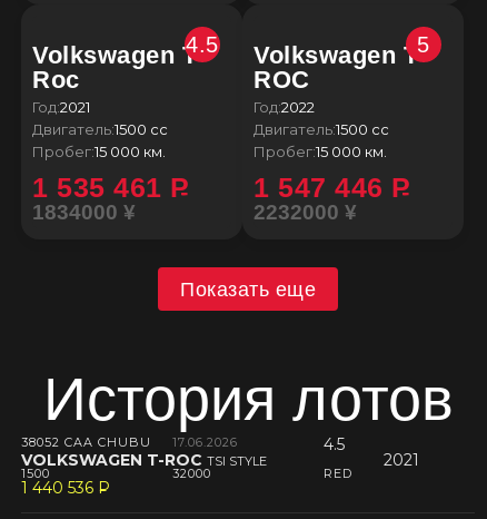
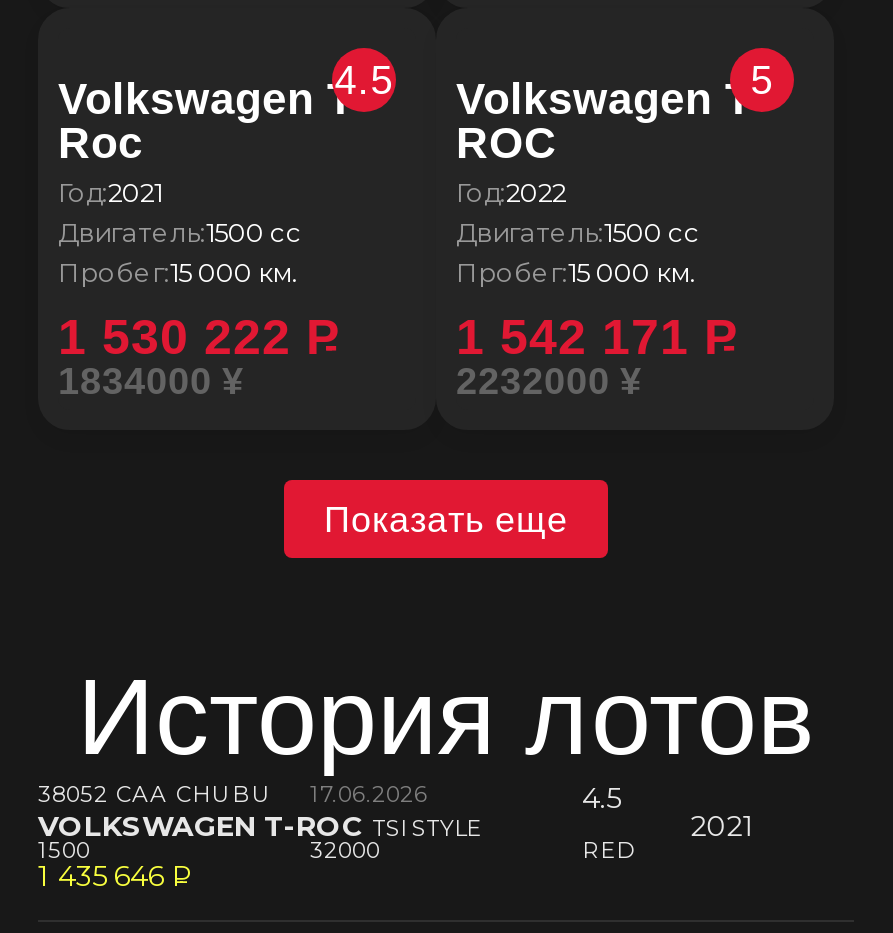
[32,172,190,203] 1 535 461 P -> [58,308,341,364] 1 530 222 P
[254,172,411,203] 1 547 446 P -> [456,308,739,364] 1 542 171 P
[21,478,110,498] 1 440 536 P -> [38,858,194,894] 1 435 646 P

